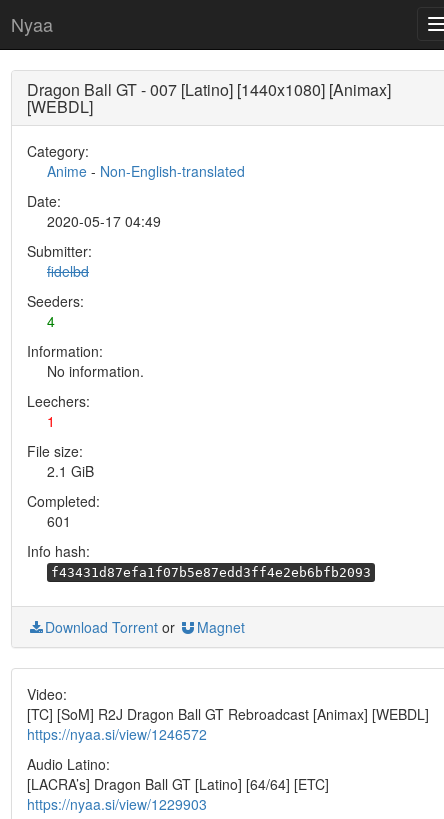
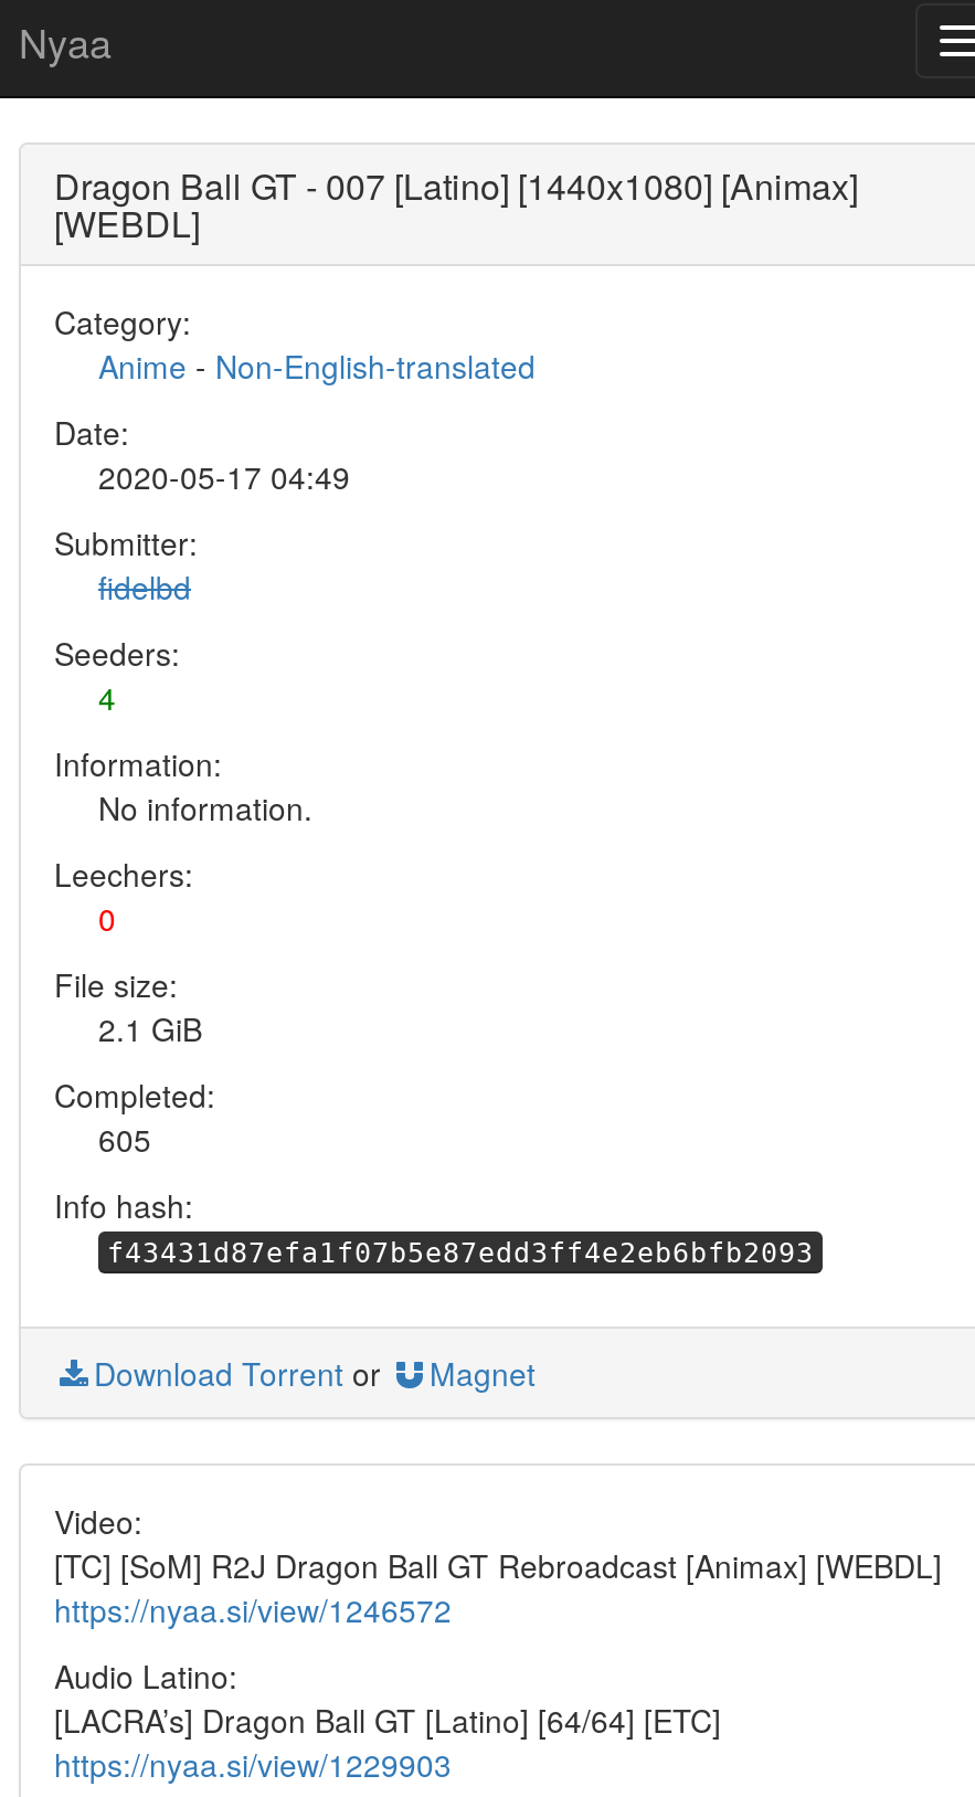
[47,411,55,431] 1 -> [98,896,116,940] 0
[47,511,71,531] 601 -> [98,1117,151,1161] 605

